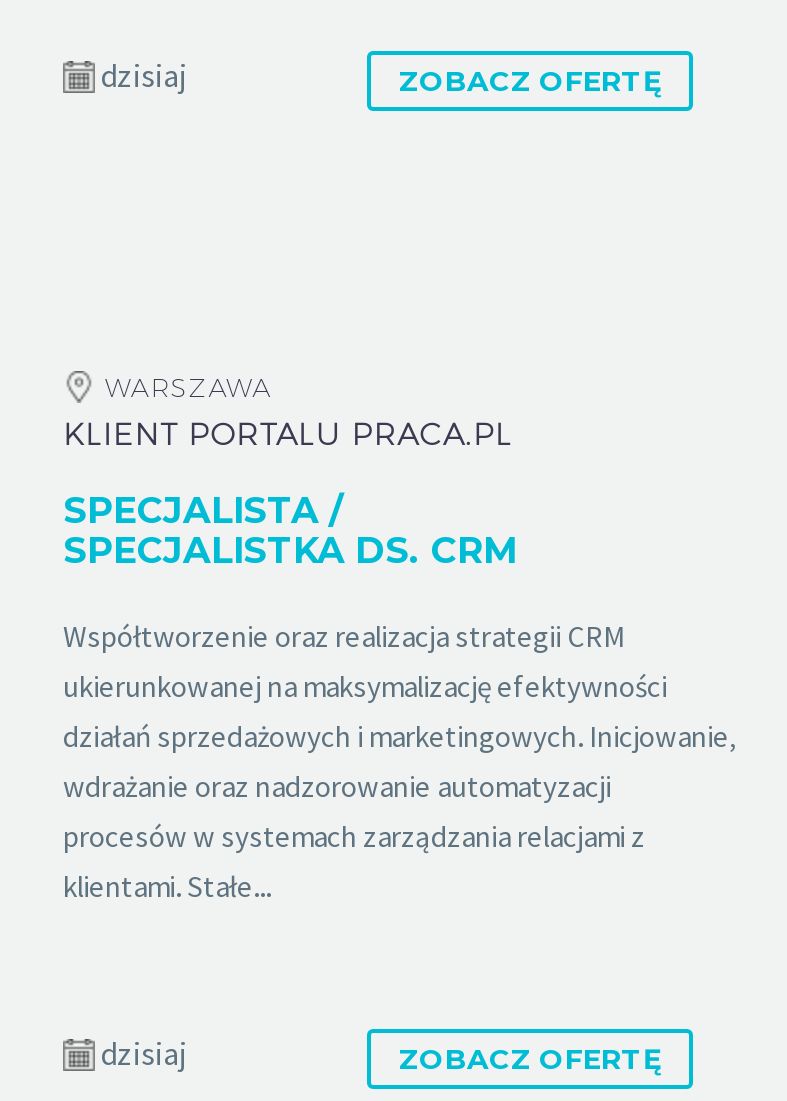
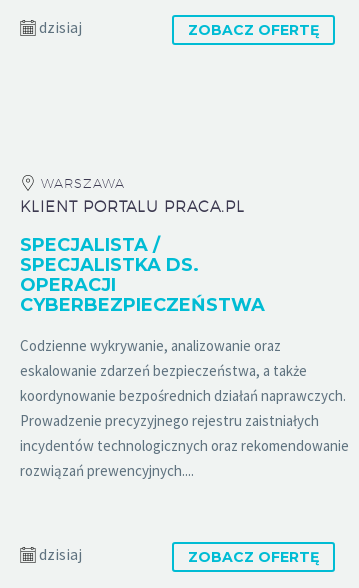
[63,528,517,572] SPECJALISTKA DS. CRM -> [20,254,265,316] SPECJALISTKA DS. | OPERACJI | CYBERBEZPIECZEŃSTWA
[63,618,737,906] Współtworzenie oraz realizacja strategii CRM | ukierunkowanej na maksymalizację efektywności | działań sprzedażowych i marketingowych. Inicjowanie, | wdrażanie oraz nadzorowanie automatyzacji | procesów w systemach zarządzania relacjami z | klientami. Stałe... -> [20,336,349,480] Codzienne wykrywanie, analizowanie oraz | eskalowanie zdarzeń bezpieczeństwa, a także | koordynowanie bezpośrednich działań naprawczych. | Prowadzenie precyzyjnego rejestru zaistniałych | incydentów technologicznych oraz rekomendowanie | rozwiązań prewencyjnych....

